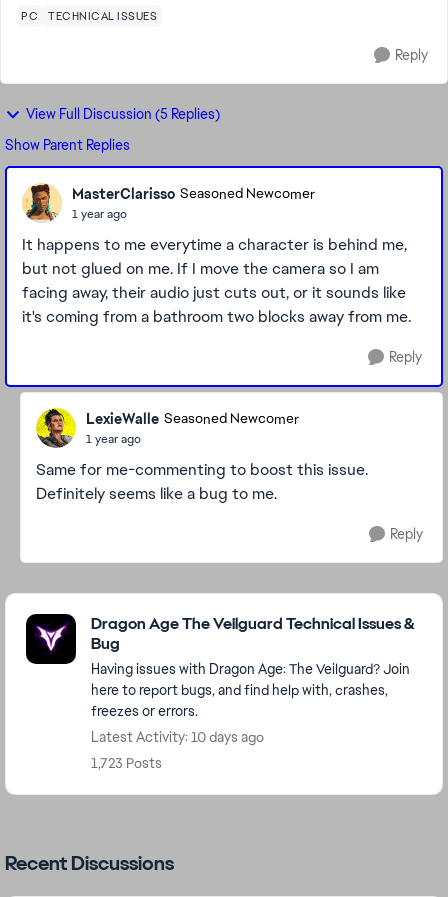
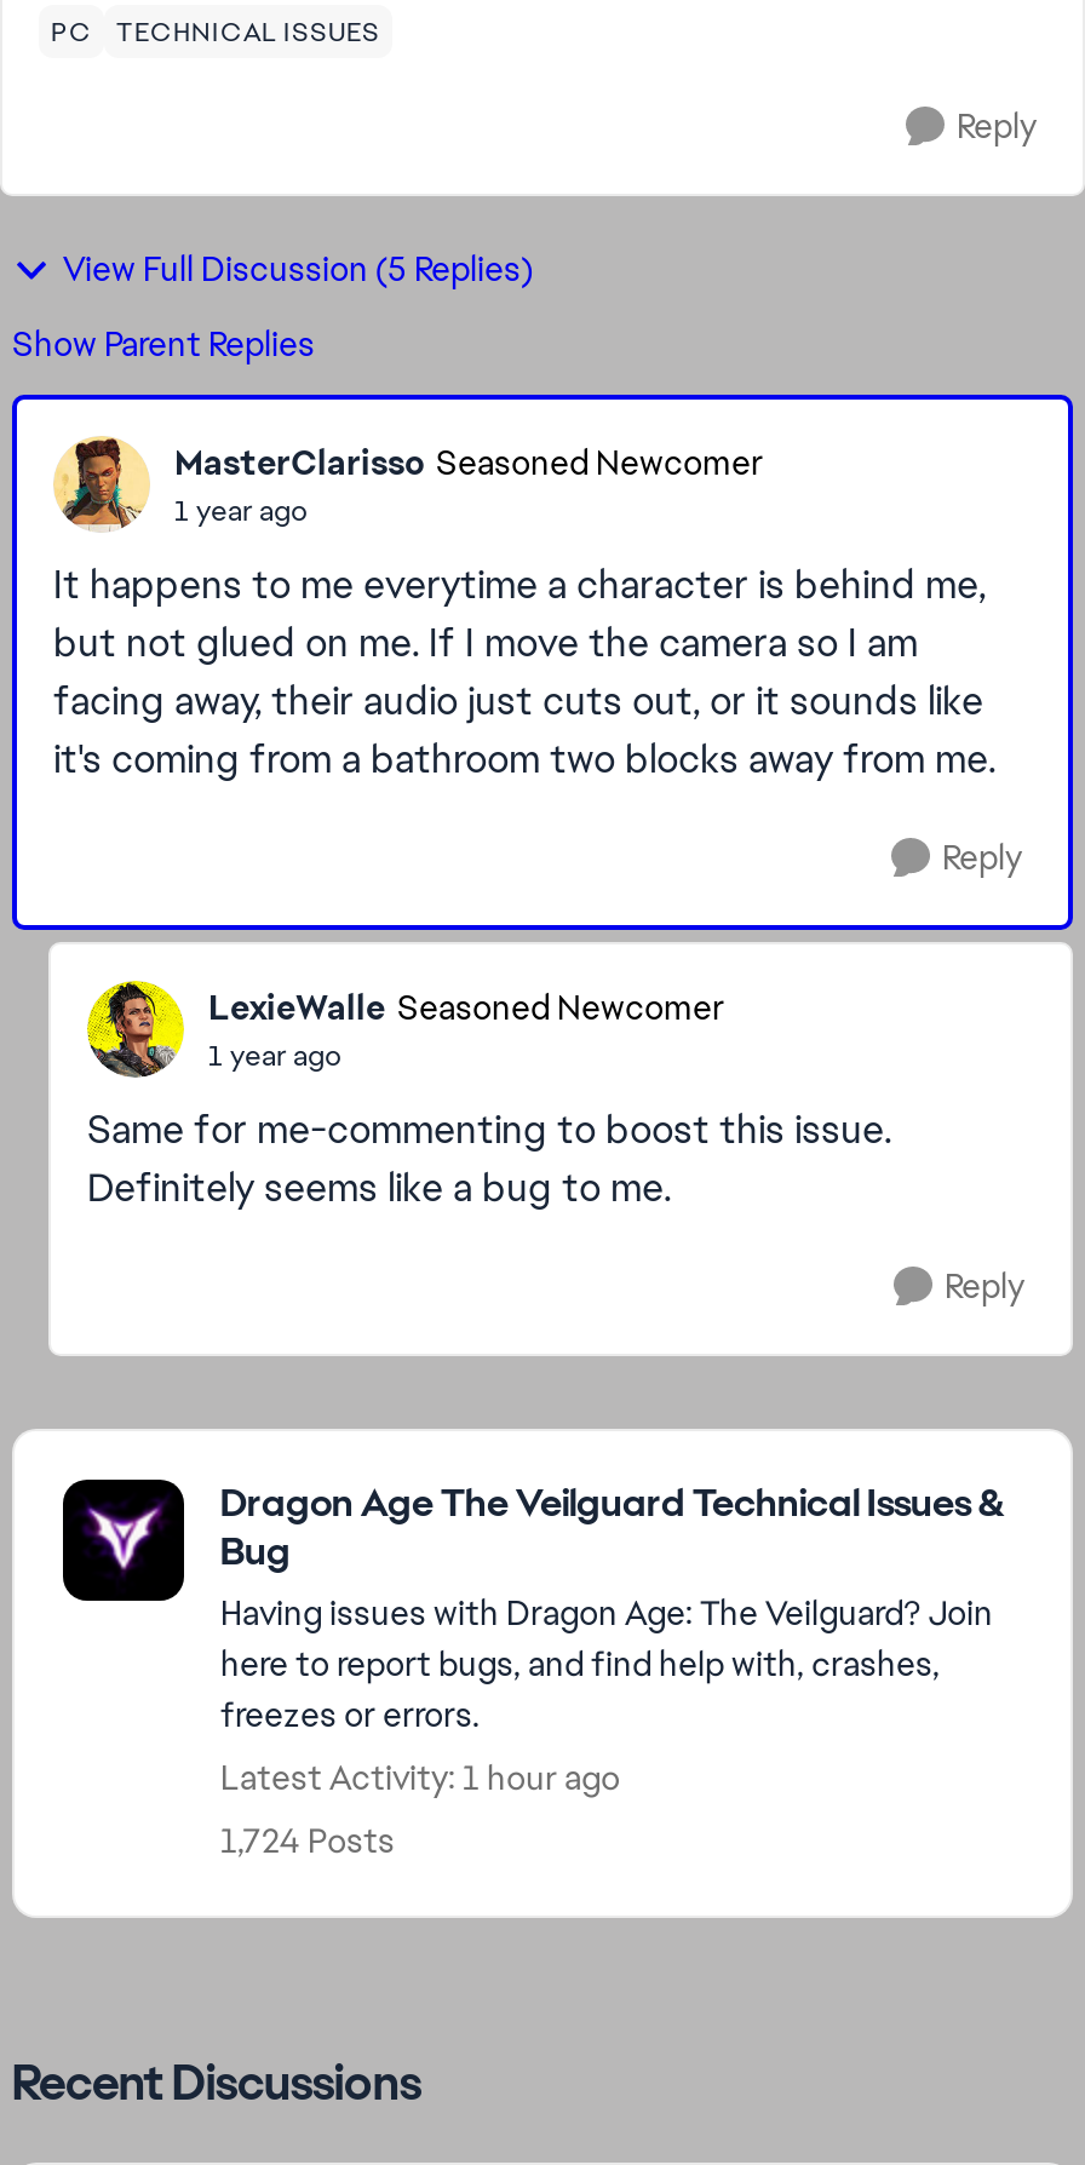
[91,728,264,746] Latest Activity: 10 days ago -> [220,1756,620,1799] Latest Activity: 1 hour ago
[91,754,162,772] 1,723 Posts -> [220,1819,395,1862] 1,724 Posts

